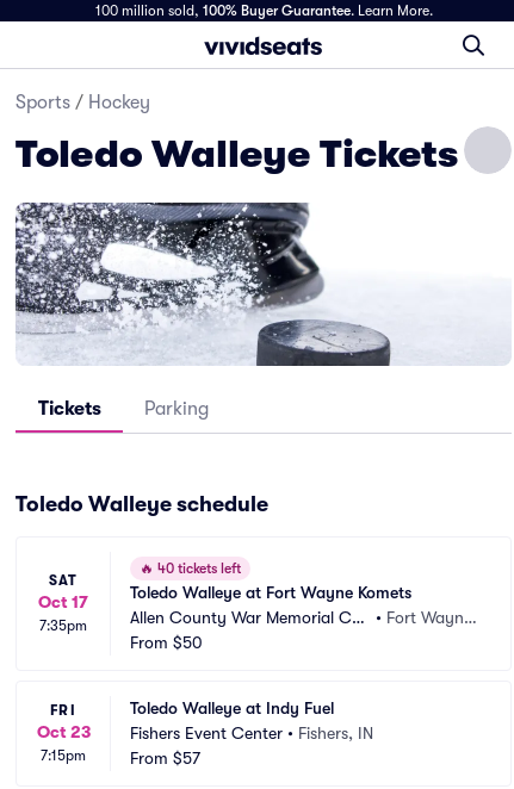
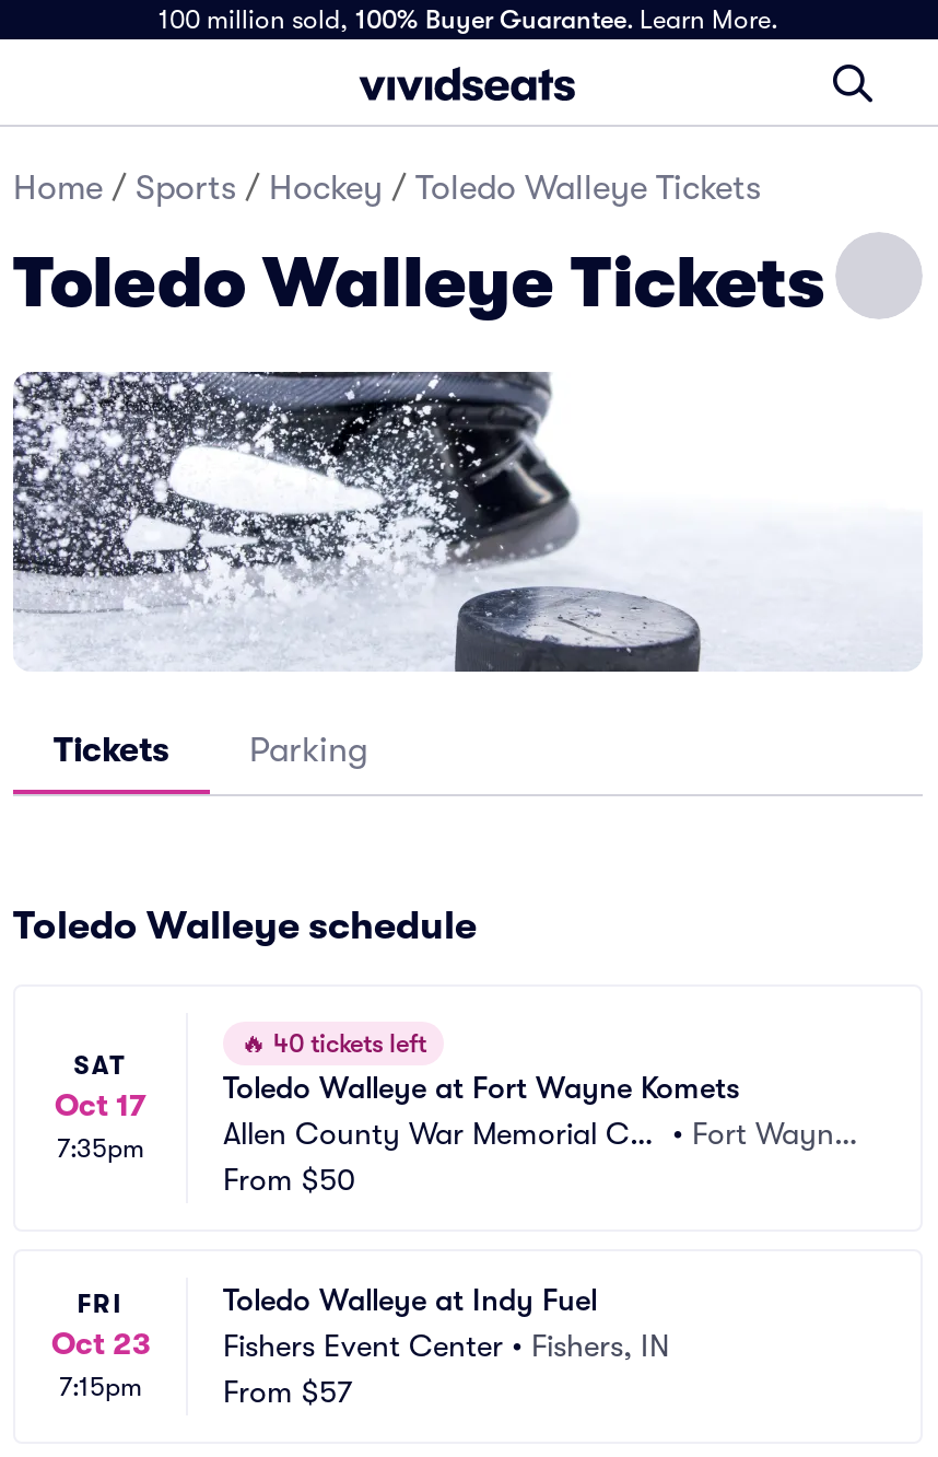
[16,92,150,113] Sports / Hockey -> [13,168,761,208] Home / Sports / Hockey / Toledo Walleye Tickets

